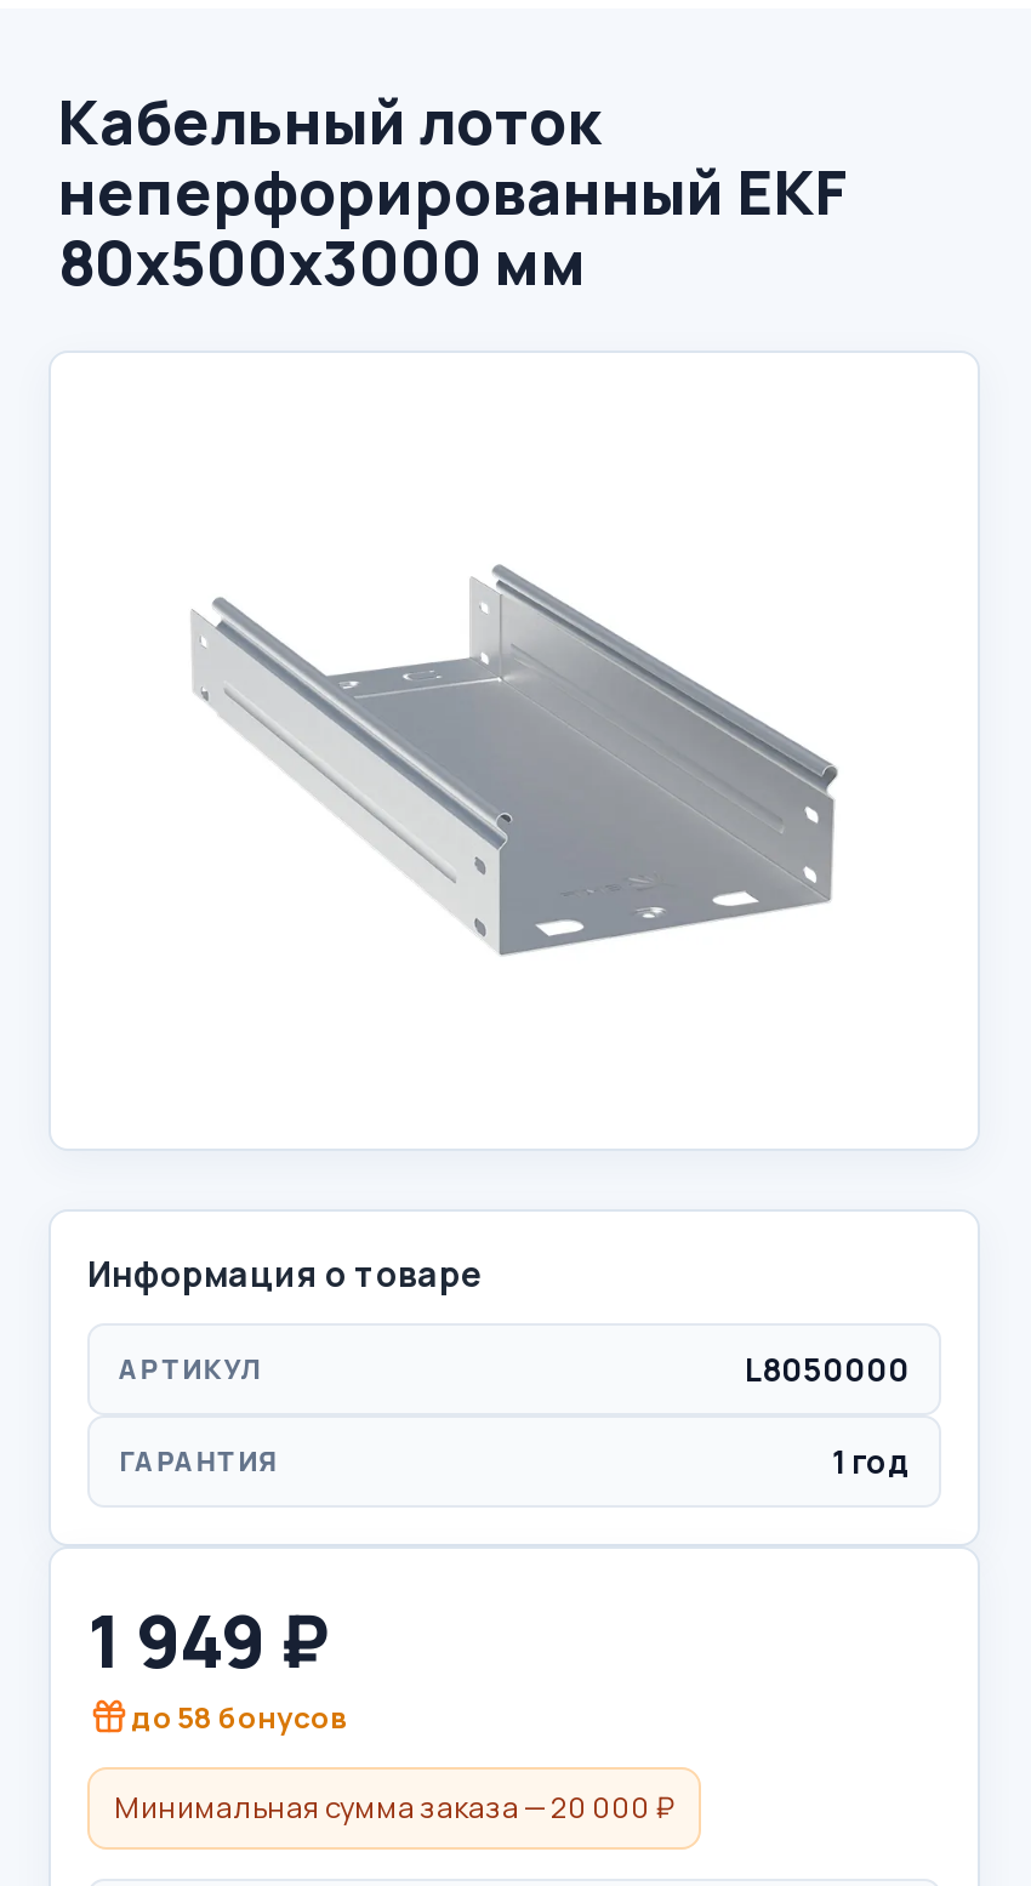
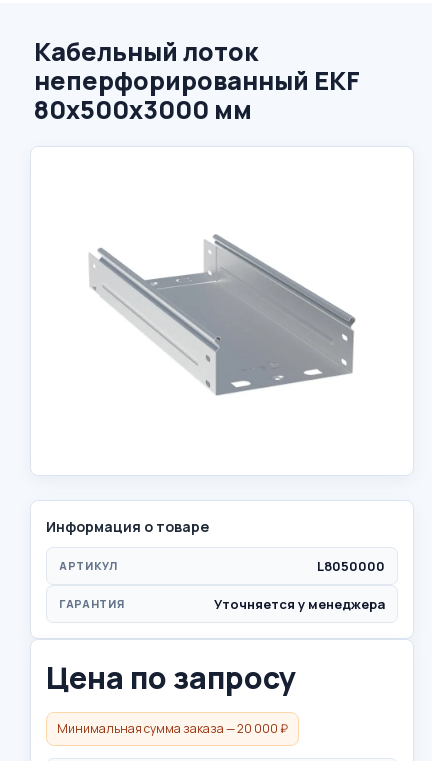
[832,1438,910,1482] 1 год -> [214,594,385,612] Уточняется у менеджера
[87,1590,347,1737] 1 949 ₽ | до 58 бонусов -> [46,657,296,698] Цена по запросу

